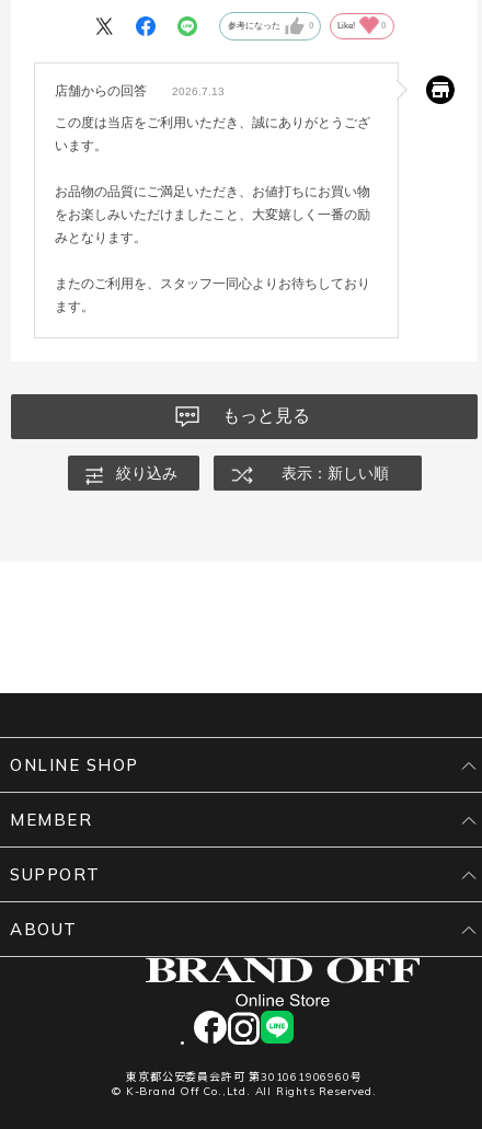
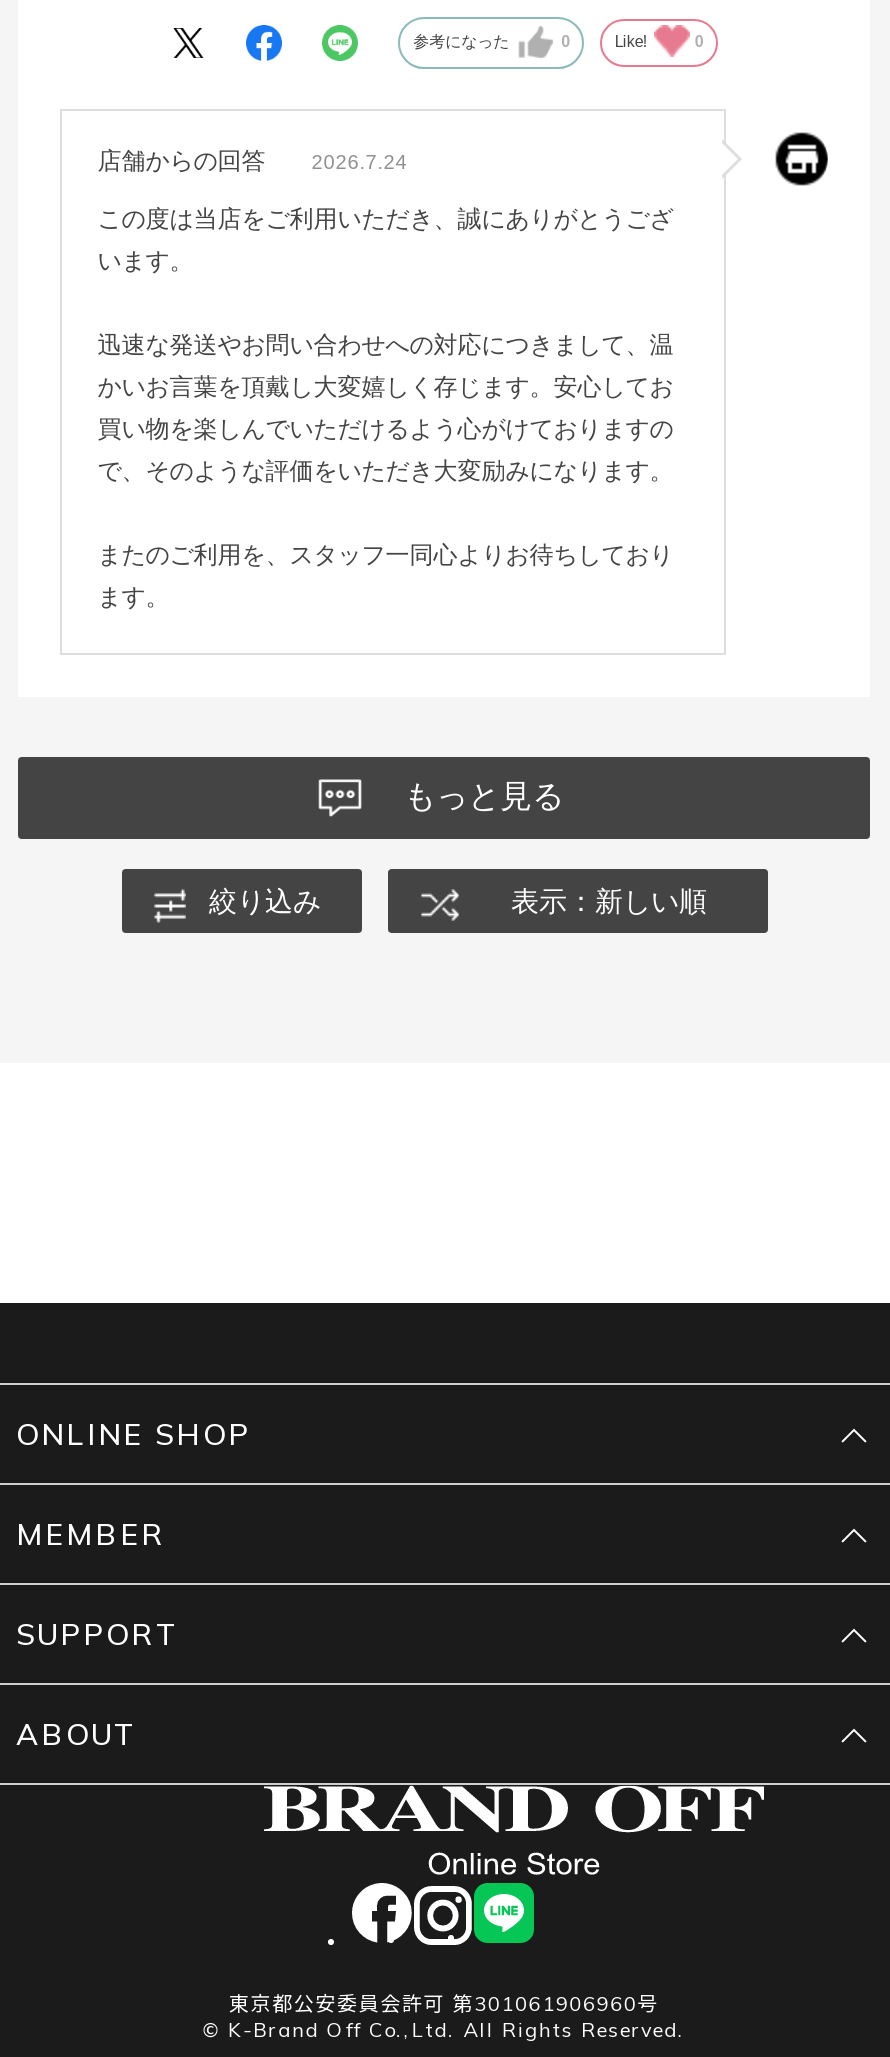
[55,83,224,98] 店舗からの回答 2026.7.13 -> [98,147,408,175] 店舗からの回答 2026.7.24
[55,184,370,245] お品物の品質にご満足いただき、お値打ちにお買い物 | をお楽しみいただけましたこと、大変嬉しく一番の励 | みとなります。 -> [98,331,674,485] 迅速な発送やお問い合わせへの対応につきまして、温 | かいお言葉を頂戴し大変嬉しく存じます。安心してお | 買い物を楽しんでいただけるよう心がけておりますの | で、そのような評価をいただき大変励みになります。

